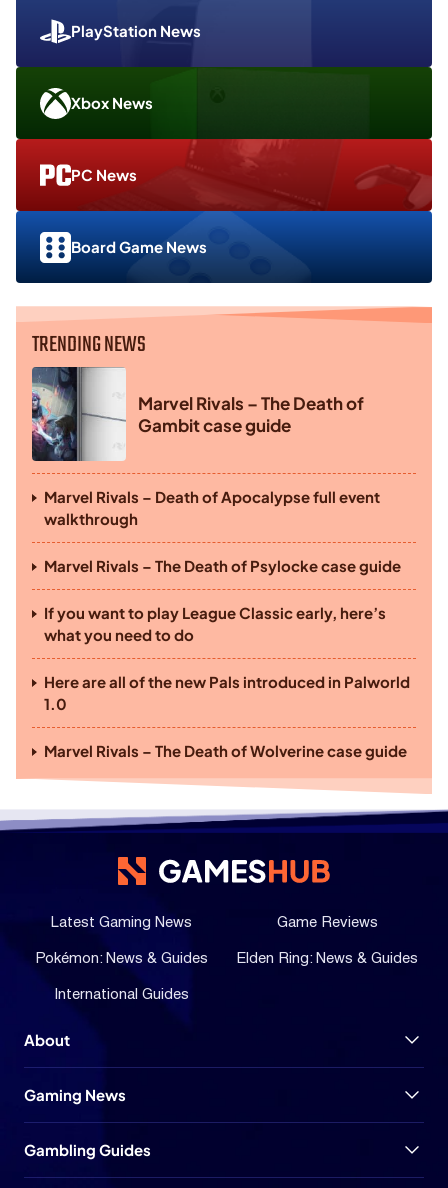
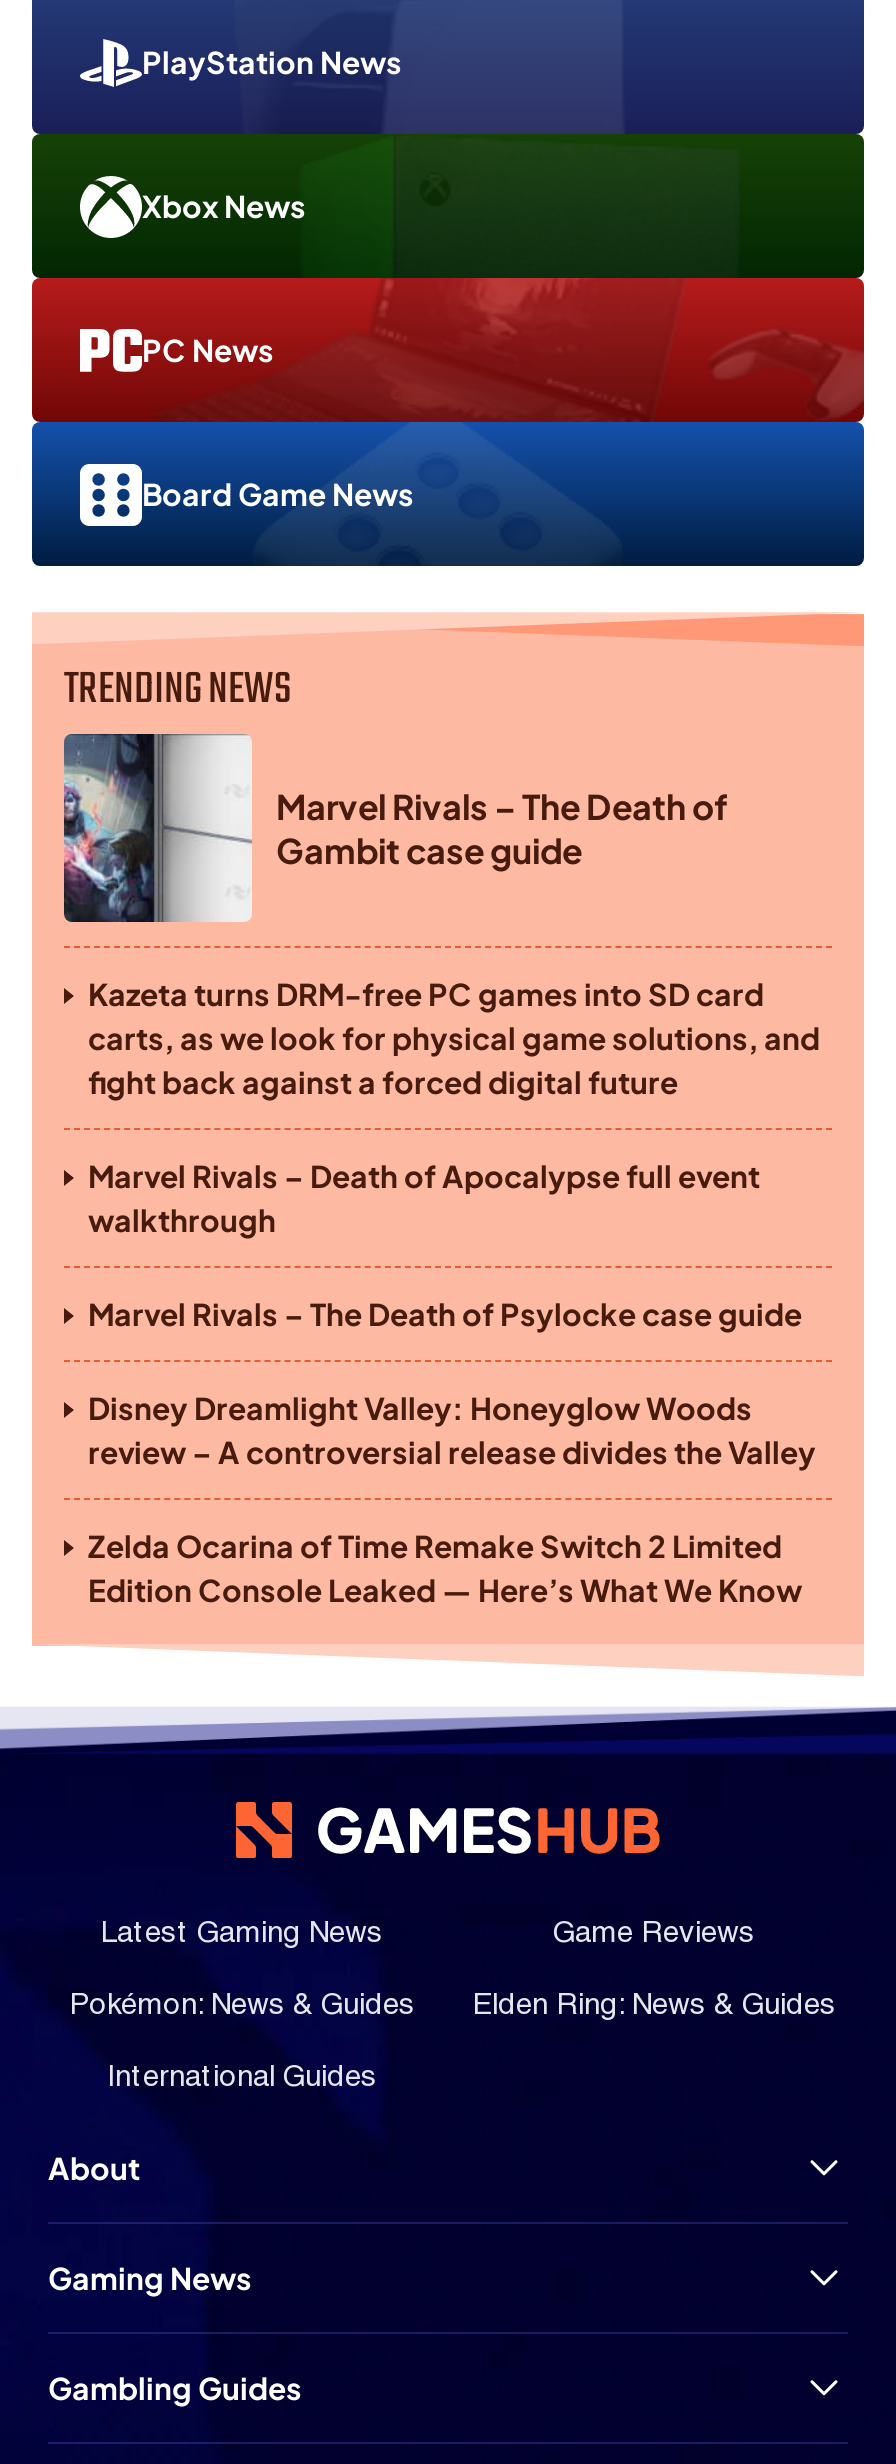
none -> [88,974,820,1100] Kazeta turns DRM-free PC games into SD card | carts, as we look for physical game solutions, and | fight back against a forced digital future
moved [44,487,401,575] -> [88,1156,802,1332]: Marvel Rivals – Death of Apocalypse full event | walkthrough | Marvel Rivals – The Death of Psylocke case guide
[44,603,410,760] If you want to play League Classic early, here’s | what you need to do | Here are all of the new Pals introduced in Palworld | 1.0 | Marvel Rivals – The Death of Wolverine case guide -> [88,1388,816,1608] Disney Dreamlight Valley: Honeyglow Woods | review – A controversial release divides the Valley | Zelda Ocarina of Time Remake Switch 2 Limited | Edition Console Leaked — Here’s What We Know

